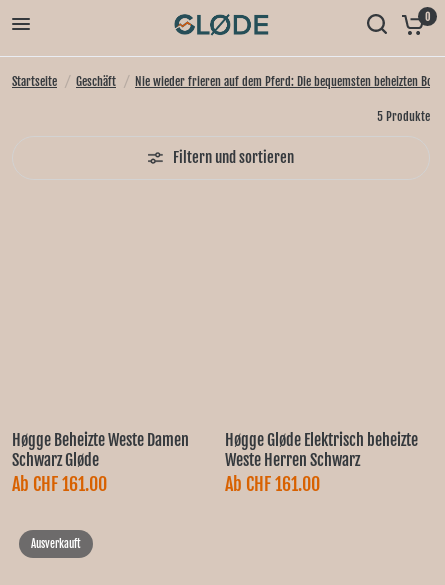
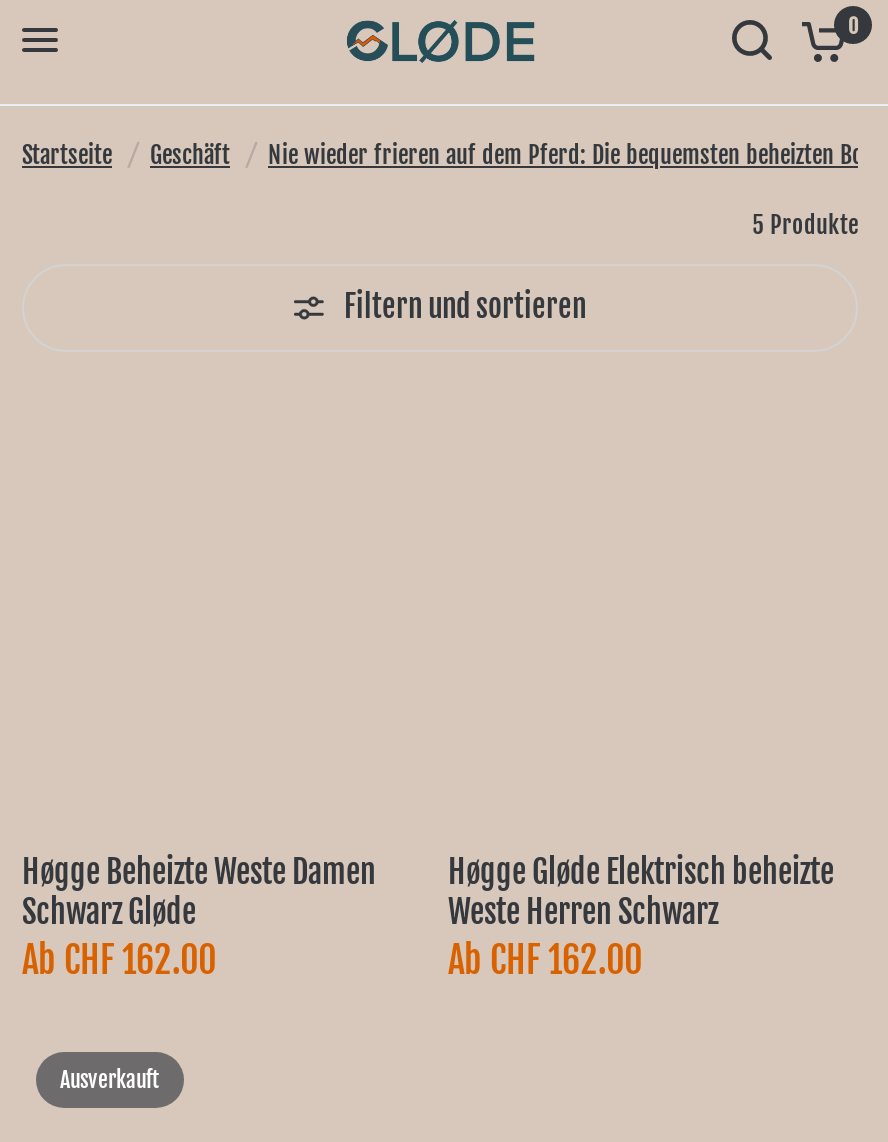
[12,473,107,495] Ab CHF 161.00 -> [22,938,216,982] Ab CHF 162.00
[225,473,320,495] Ab CHF 161.00 -> [448,938,642,982] Ab CHF 162.00

